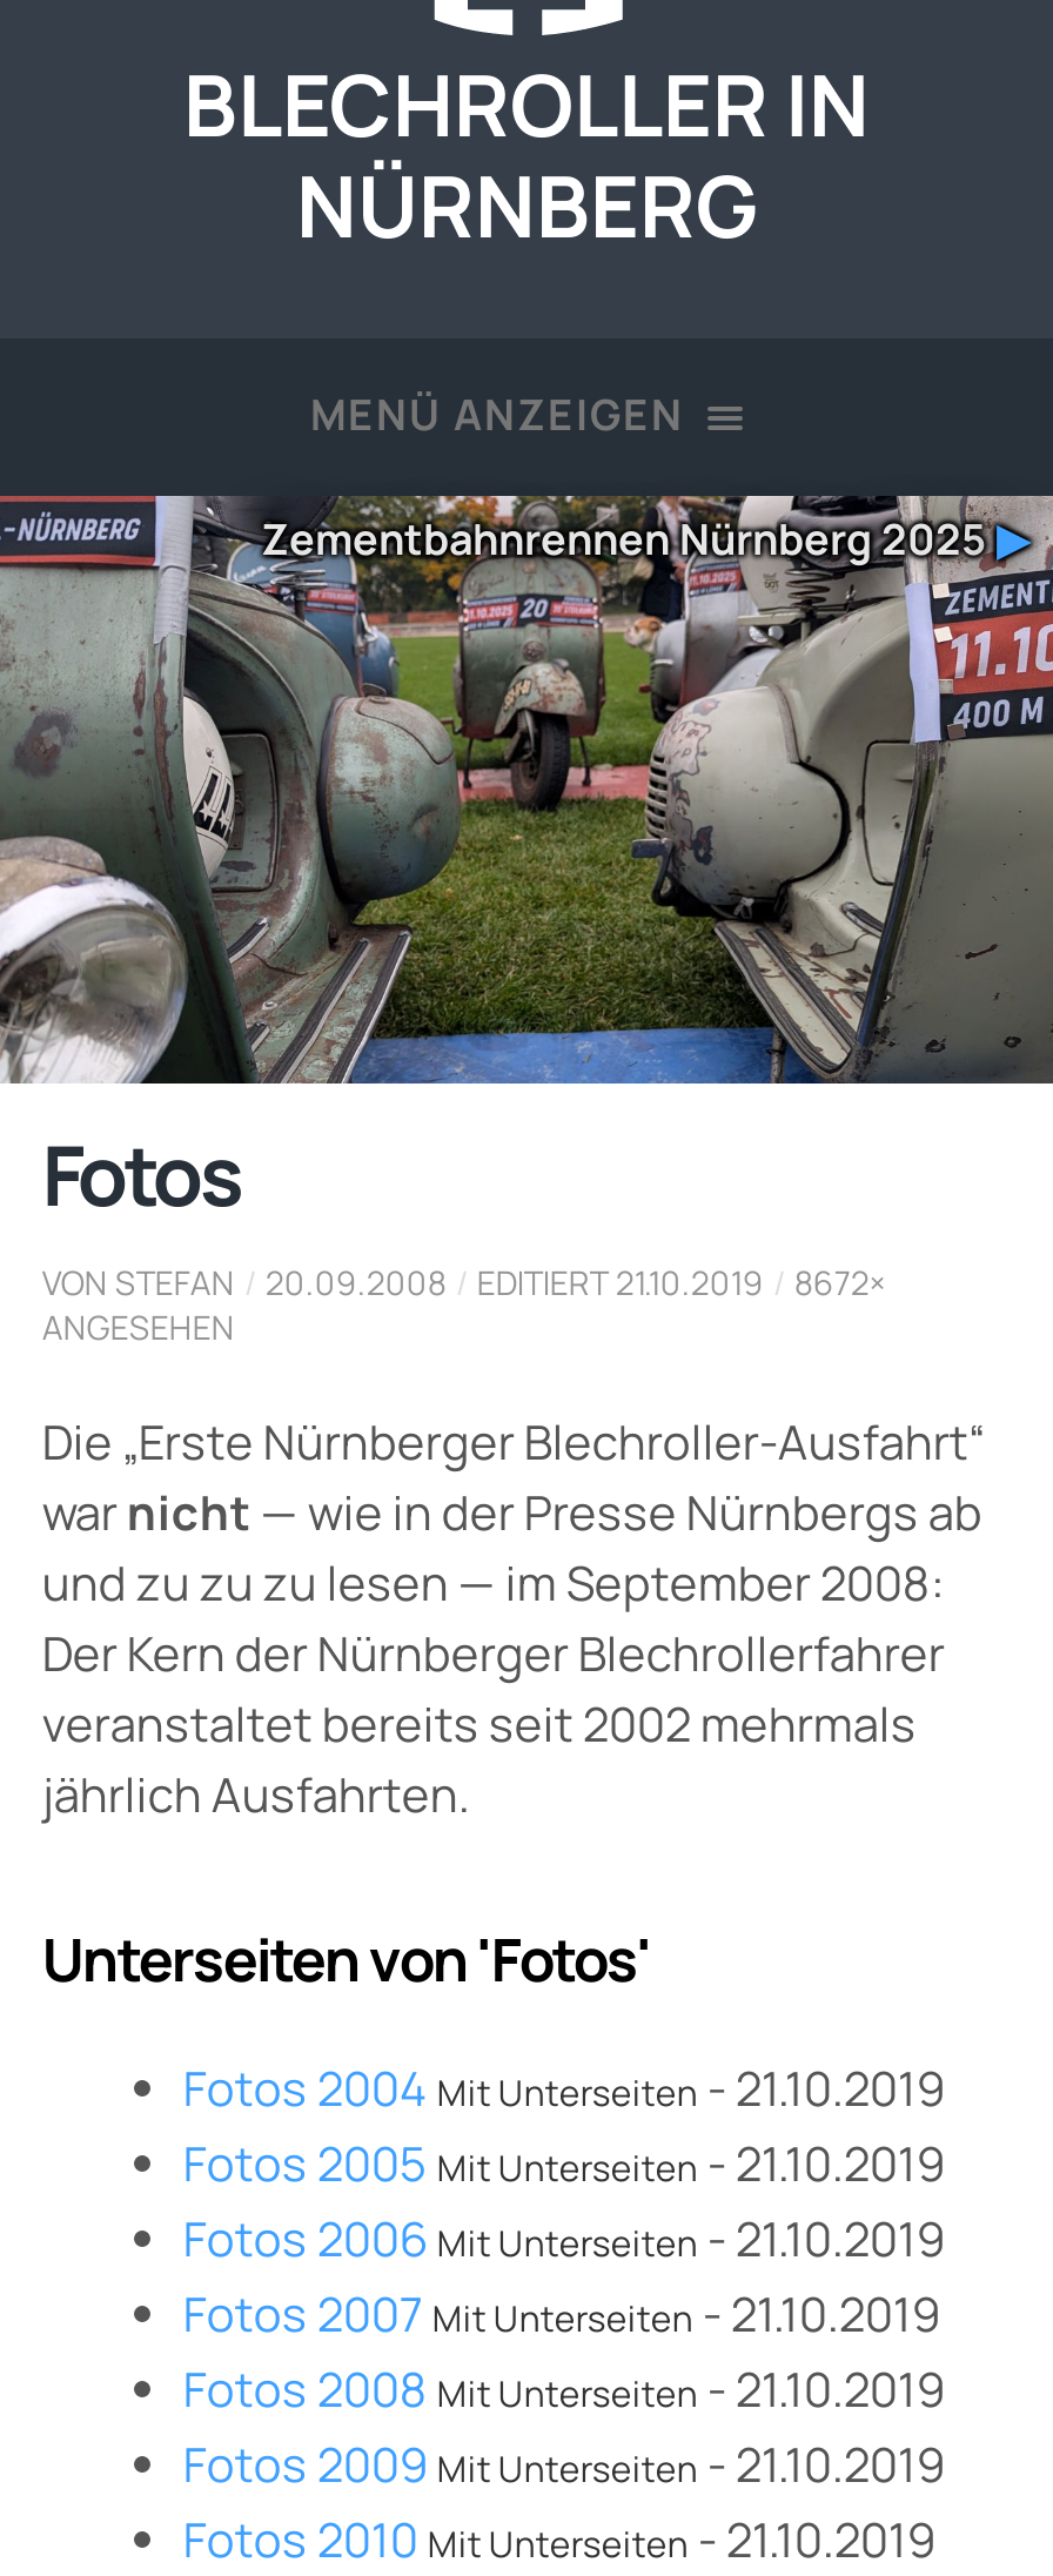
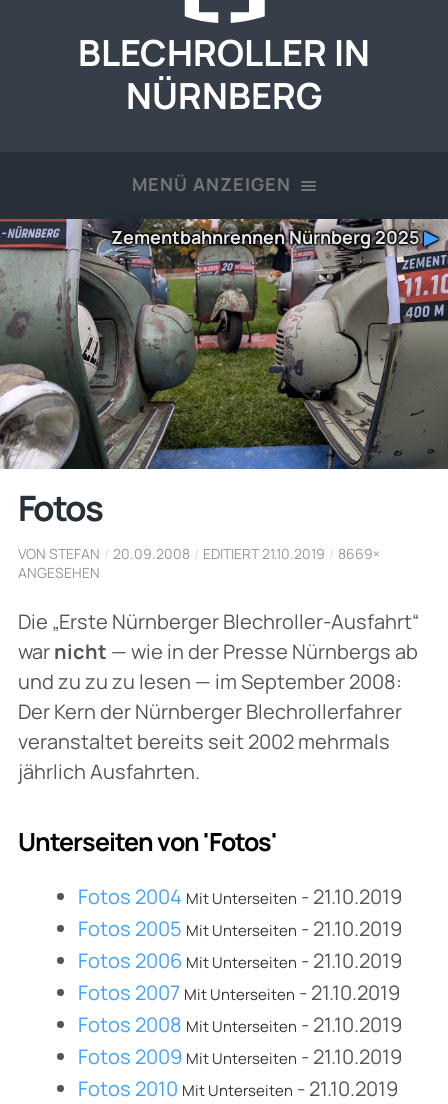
[42,1260,886,1304] VON STEFAN / 20.09.2008 / EDITIERT 21.10.2019 / 8672× -> [18,544,380,563] VON STEFAN / 20.09.2008 / EDITIERT 21.10.2019 / 8669×

